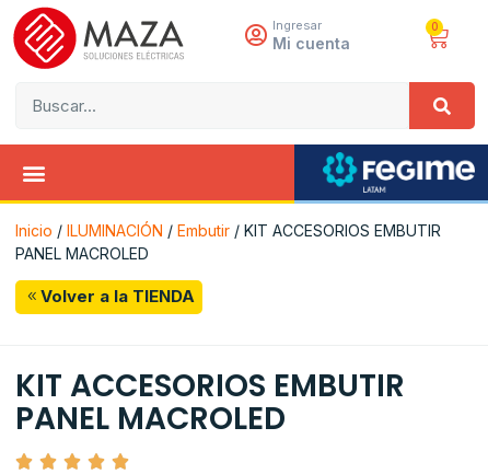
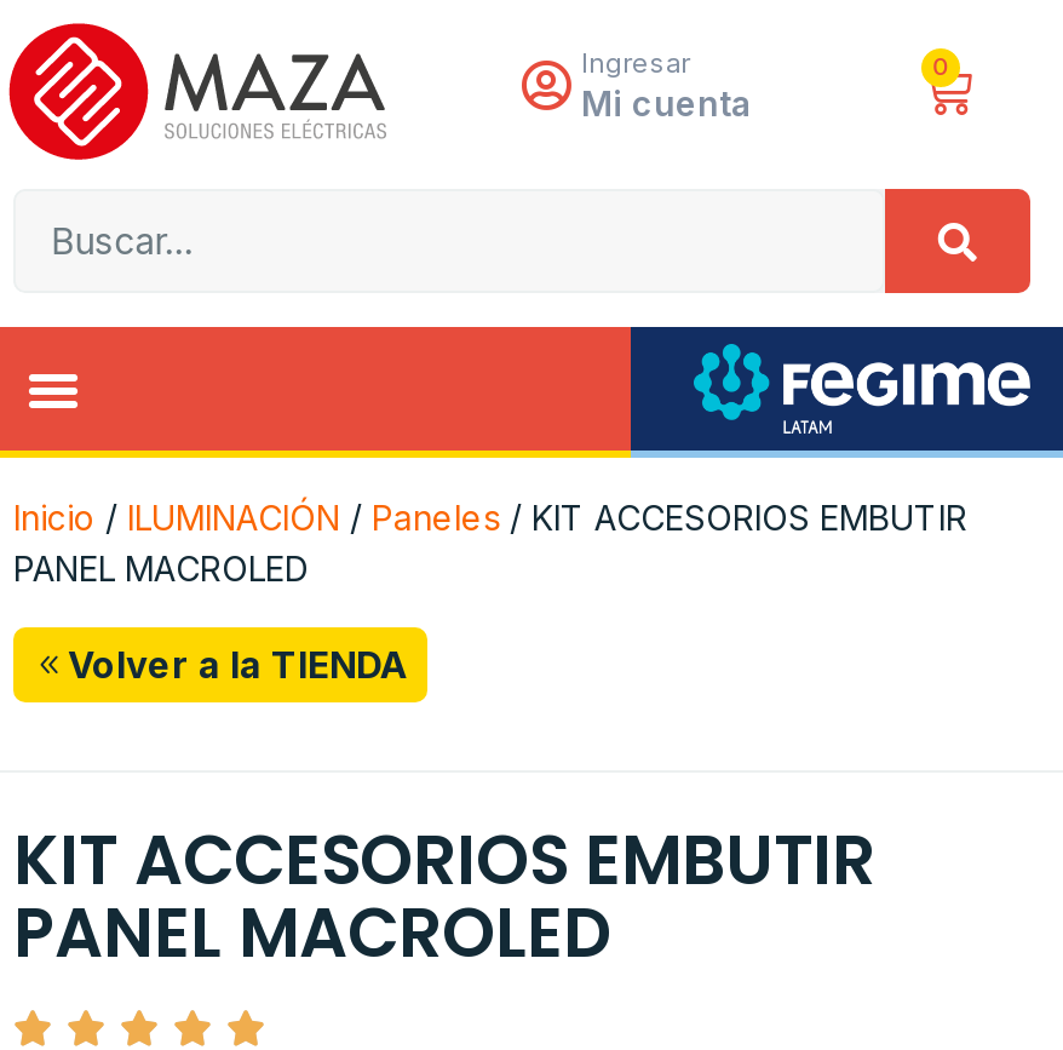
[15,221,441,240] Inicio / ILUMINACIÓN / Embutir / KIT ACCESORIOS EMBUTIR -> [13,497,967,538] Inicio / ILUMINACIÓN / Paneles / KIT ACCESORIOS EMBUTIR

